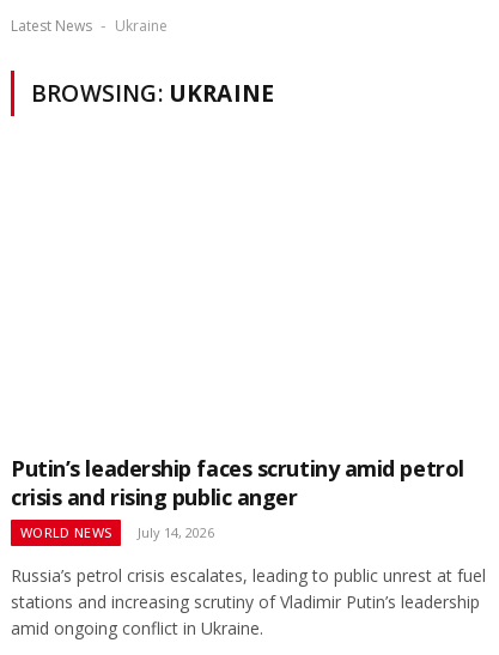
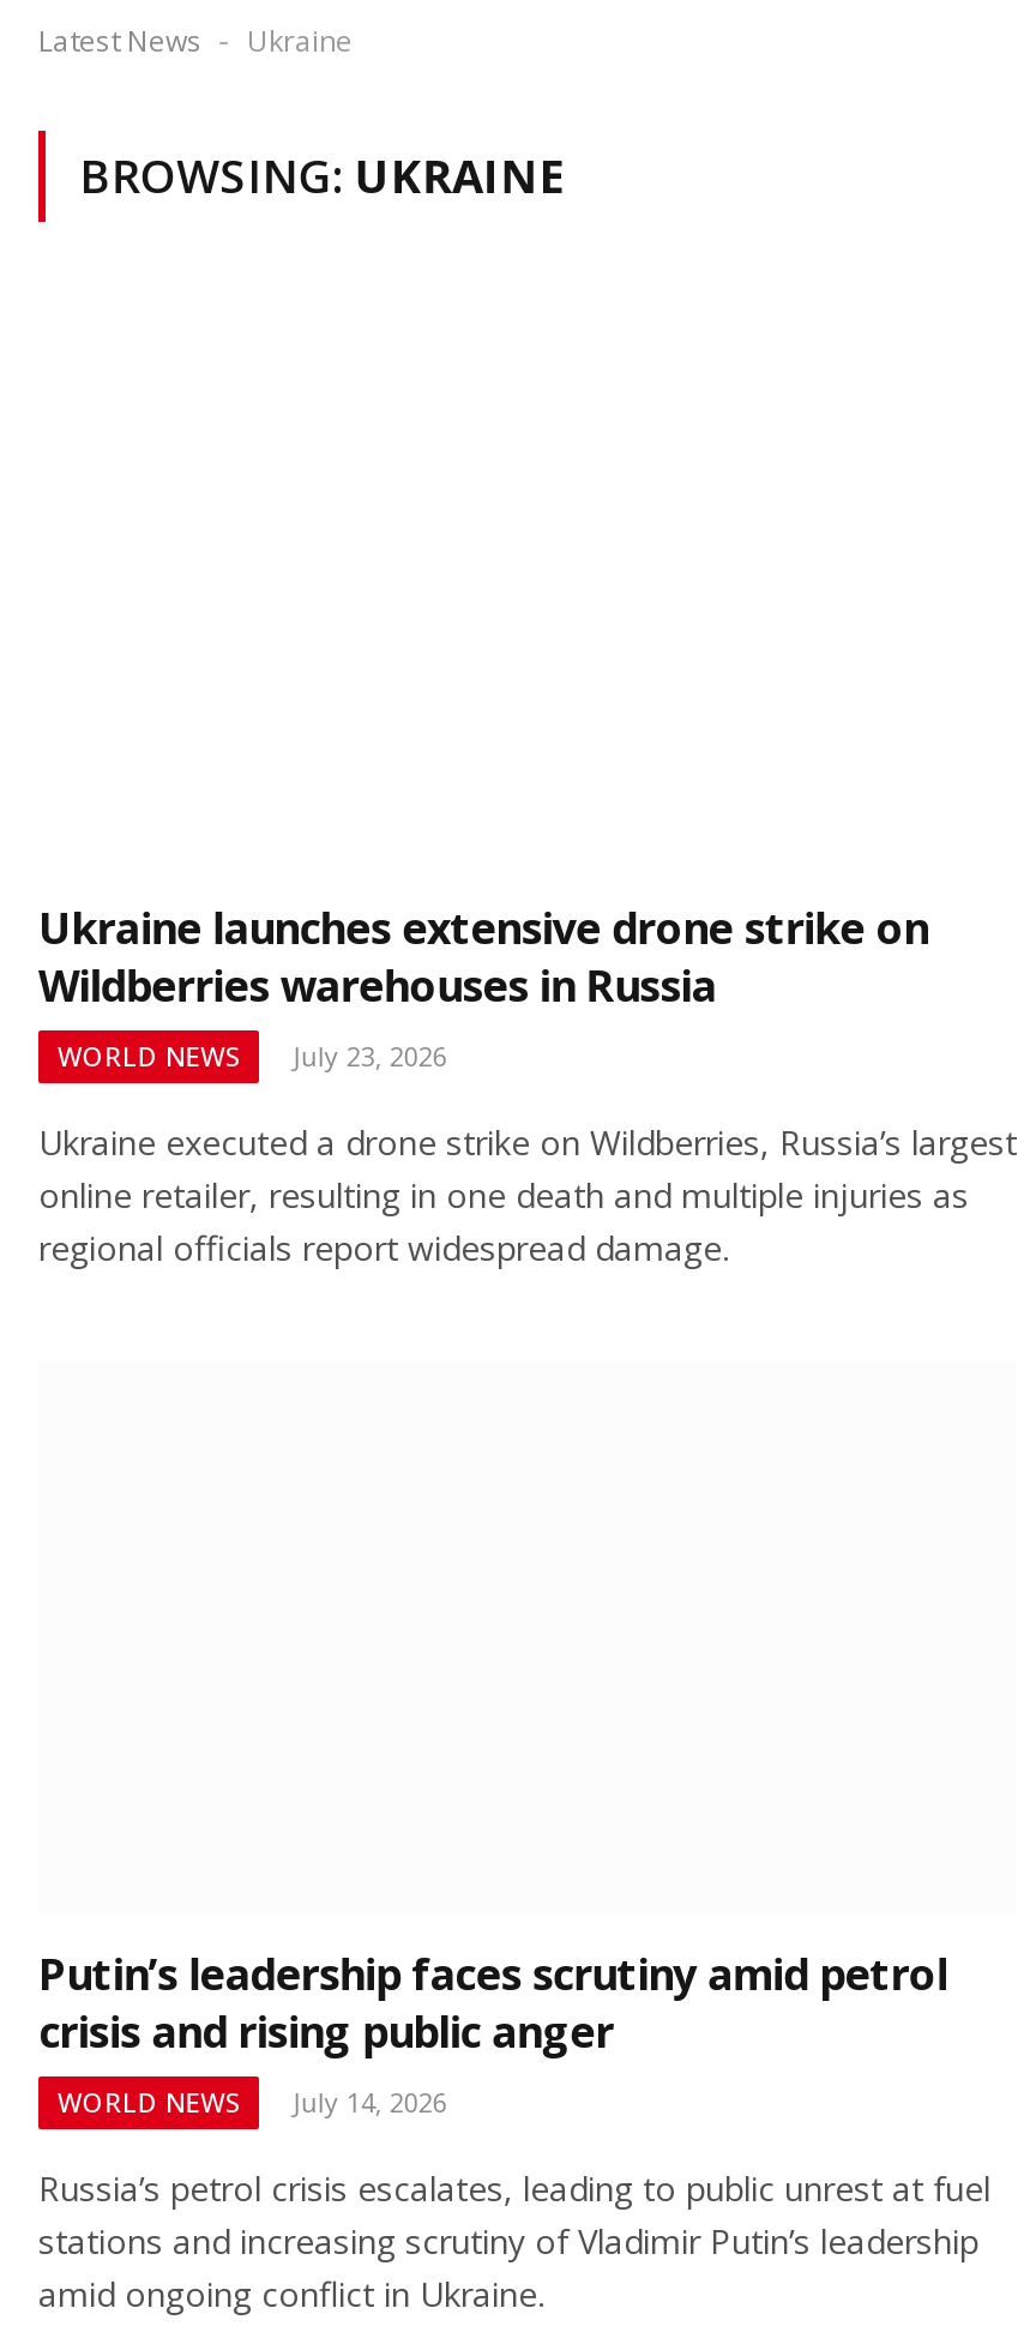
none -> [38,899,1017,1271] Ukraine launches extensive drone strike on | Wildberries warehouses in Russia | WORLD NEWS | July 23, 2026 | Ukraine executed a drone strike on Wildberries, Russia’s largest | online retailer, resulting in one death and multiple injuries as | regional officials report widespread damage.

